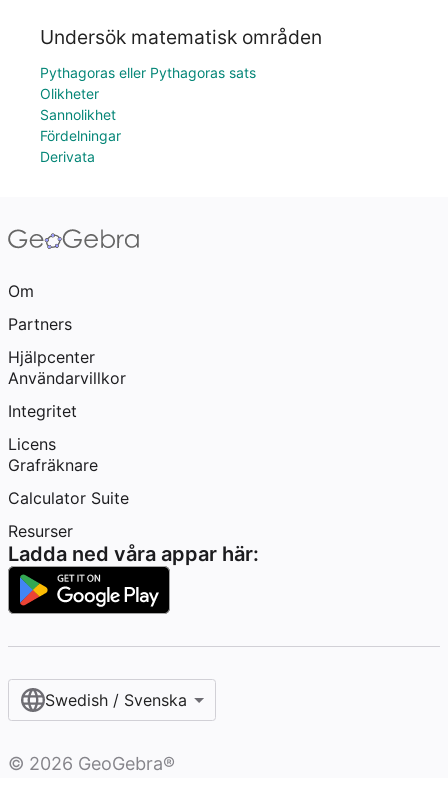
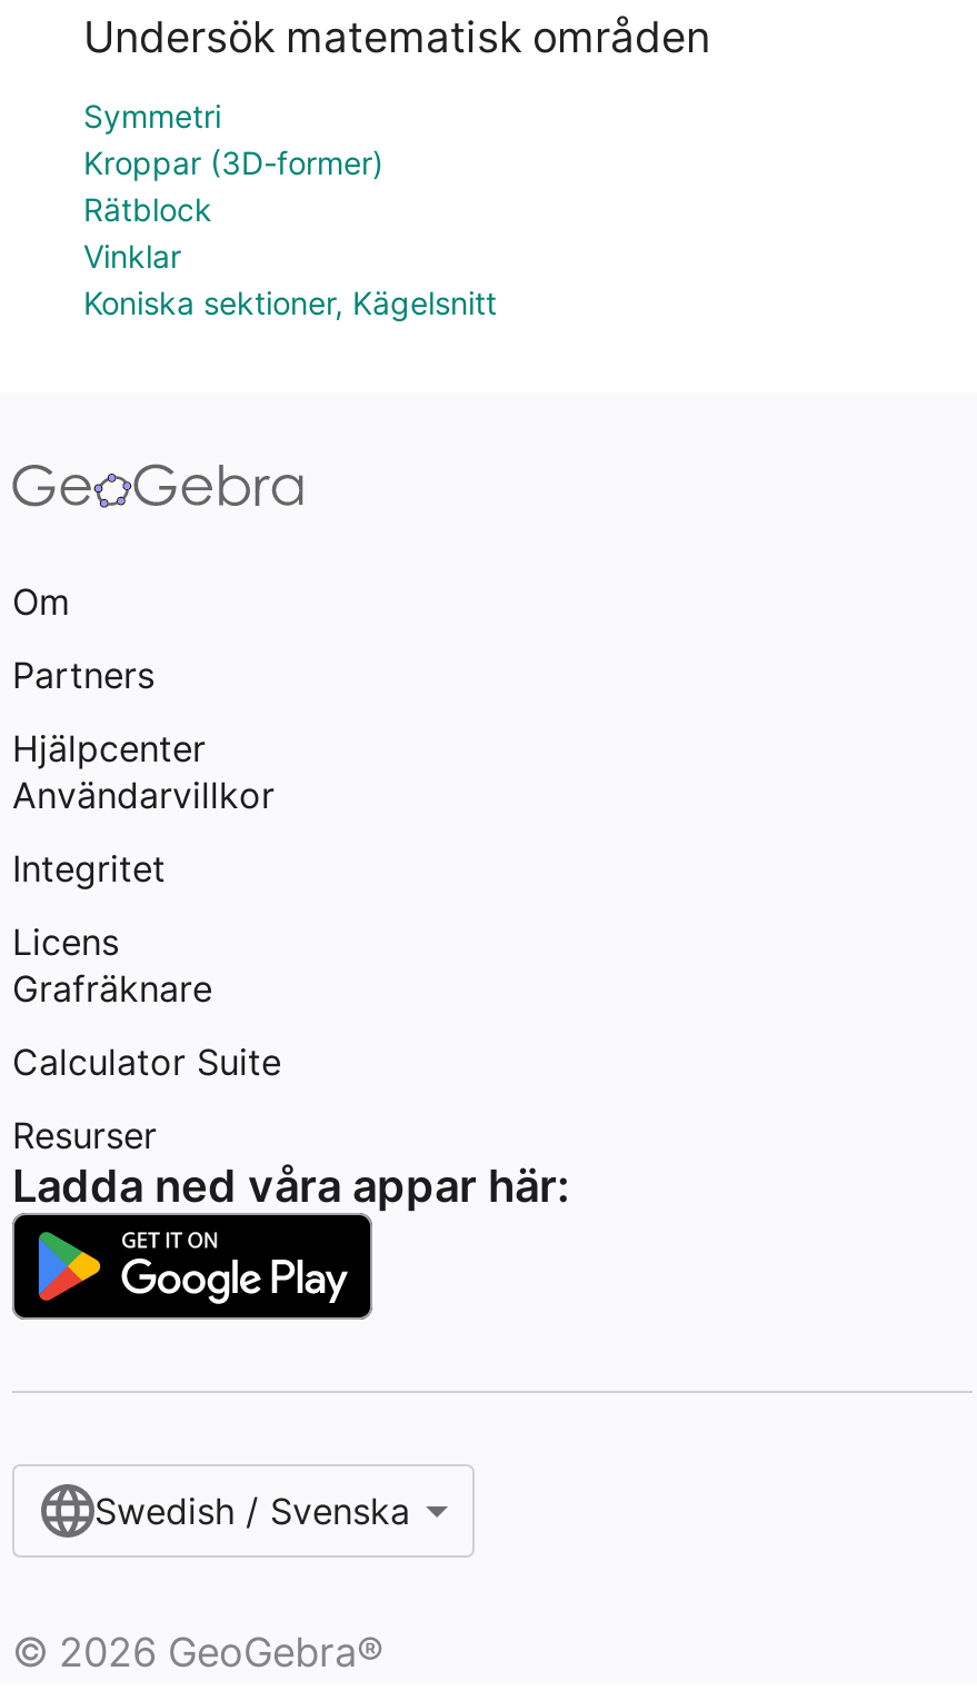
[40,64,256,165] Pythagoras eller Pythagoras sats | Olikheter | Sannolikhet | Fördelningar | Derivata -> [83,97,497,321] Symmetri | Kroppar (3D-former) | Rätblock | Vinklar | Koniska sektioner, Kägelsnitt

